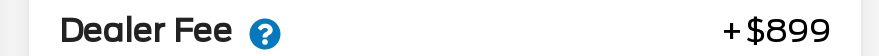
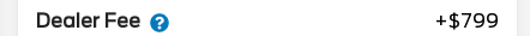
[721,13,831,51] +$899 -> [434,10,499,33] +$799

